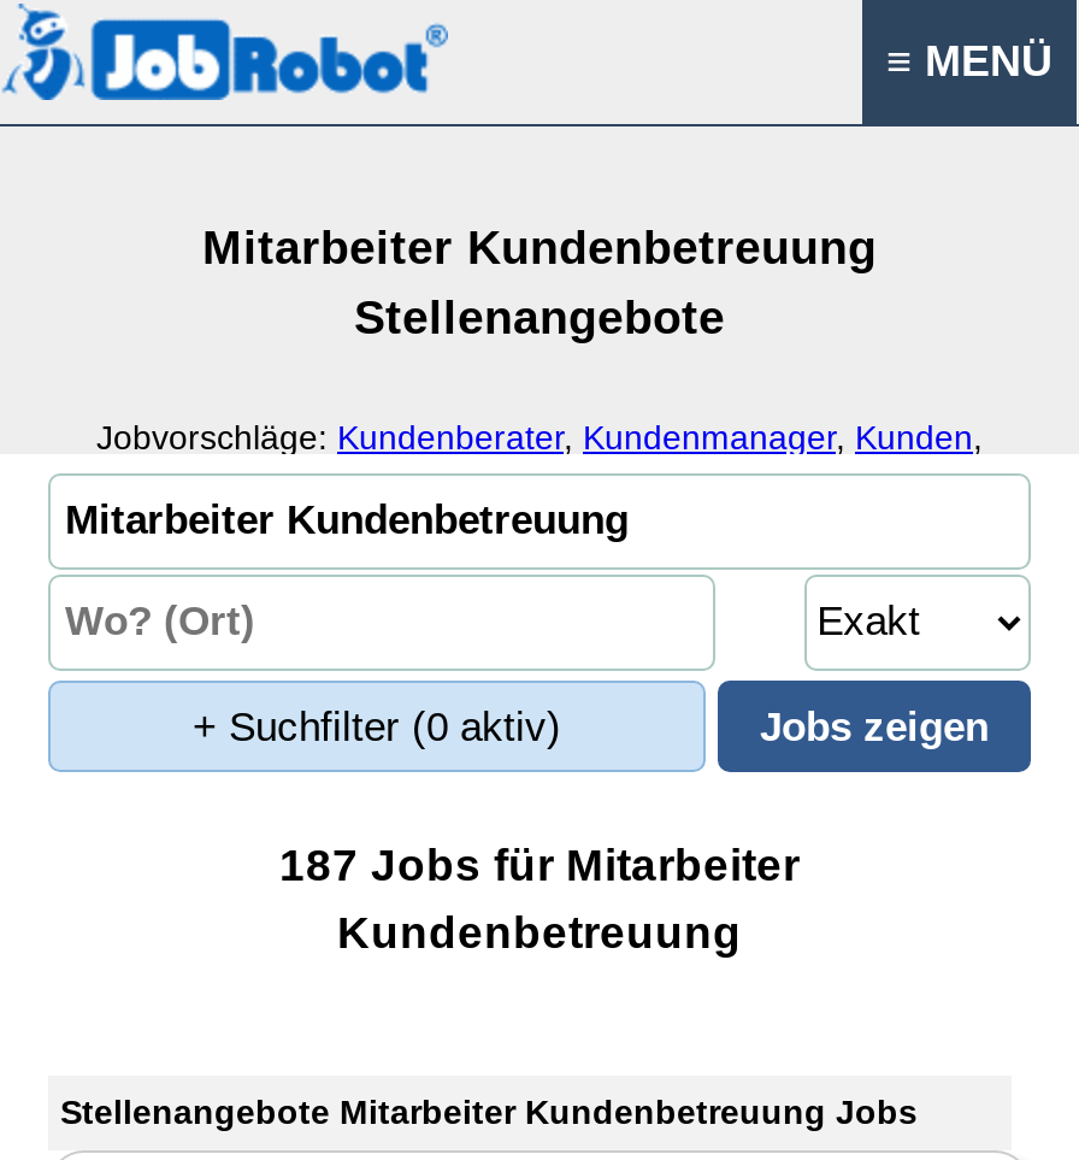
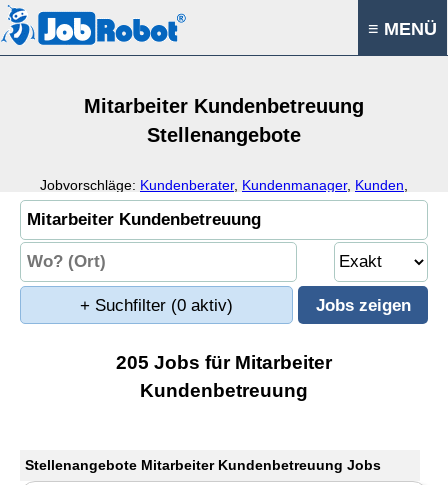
[279,840,800,890] 187 Jobs für Mitarbeiter -> [116,352,332,373] 205 Jobs für Mitarbeiter

